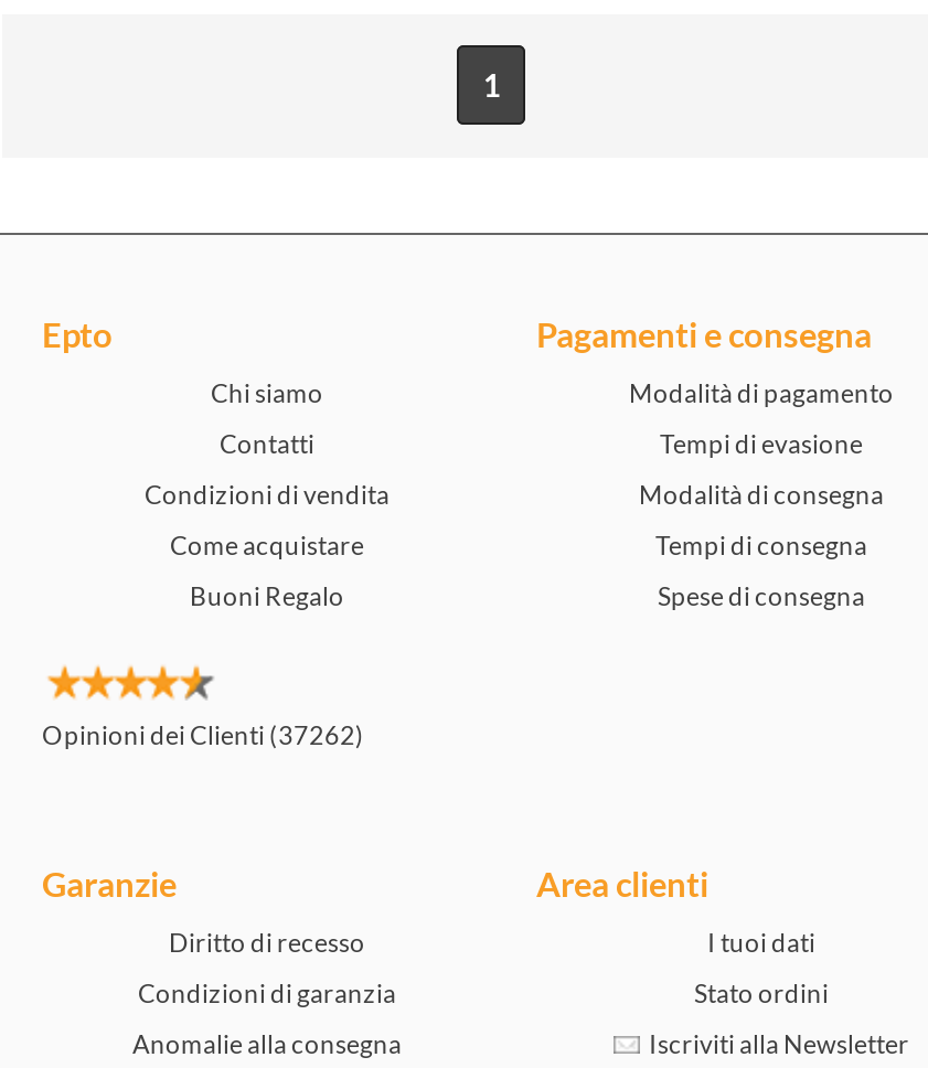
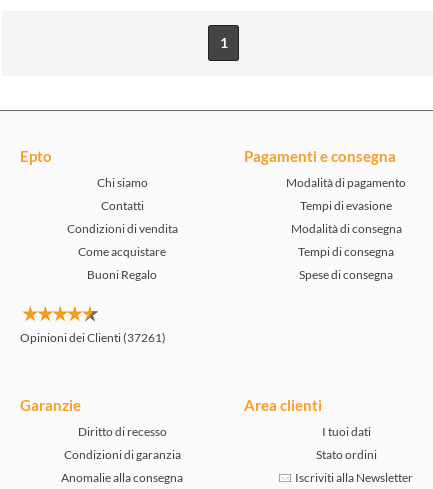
[42,720,364,749] Opinioni dei Clienti (37262) -> [20,331,166,344] Opinioni dei Clienti (37261)

